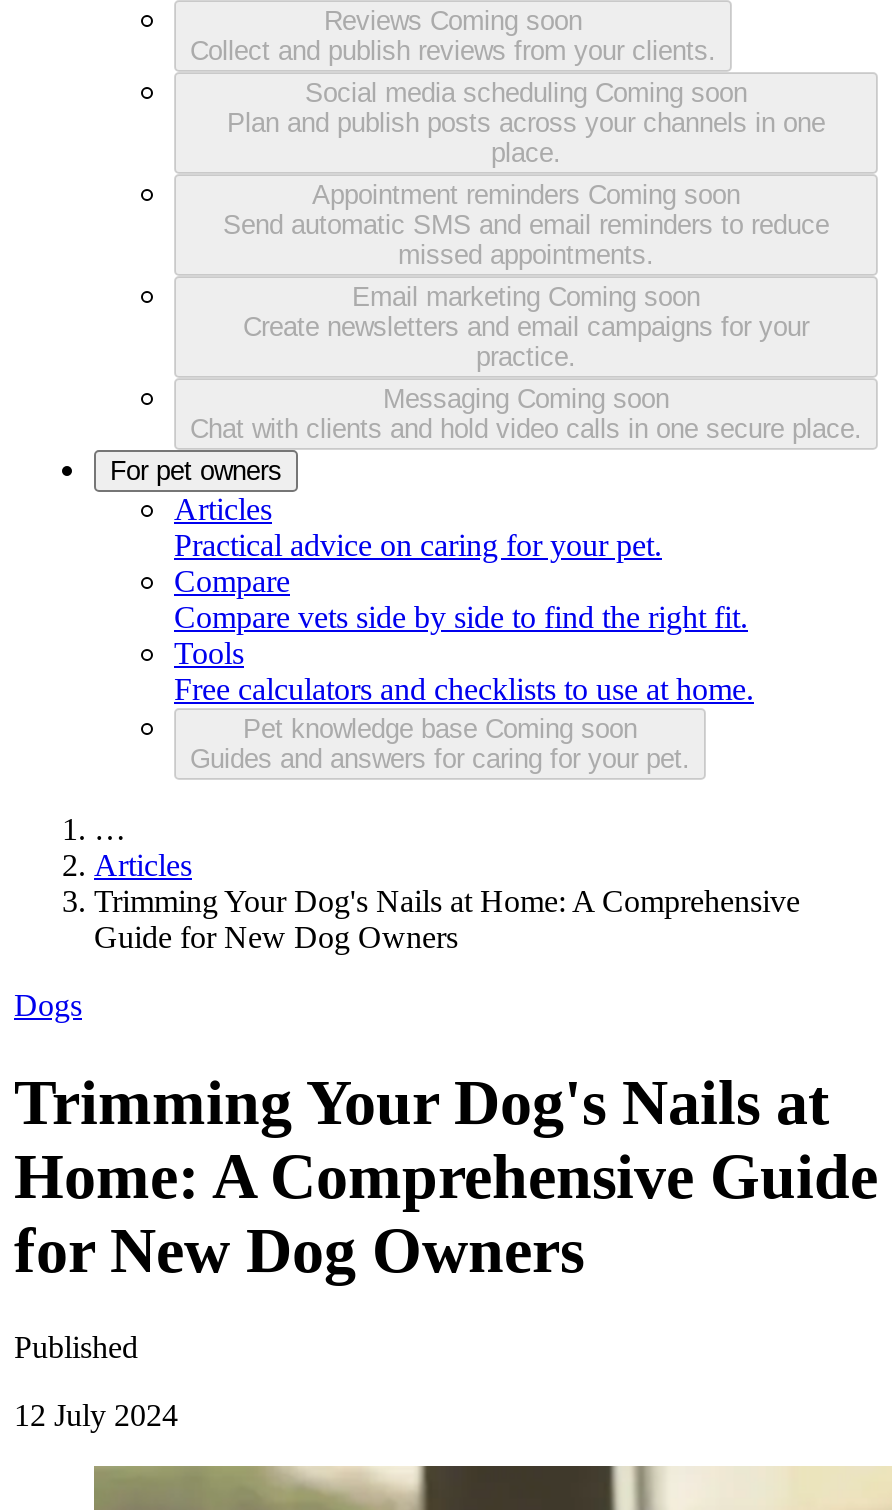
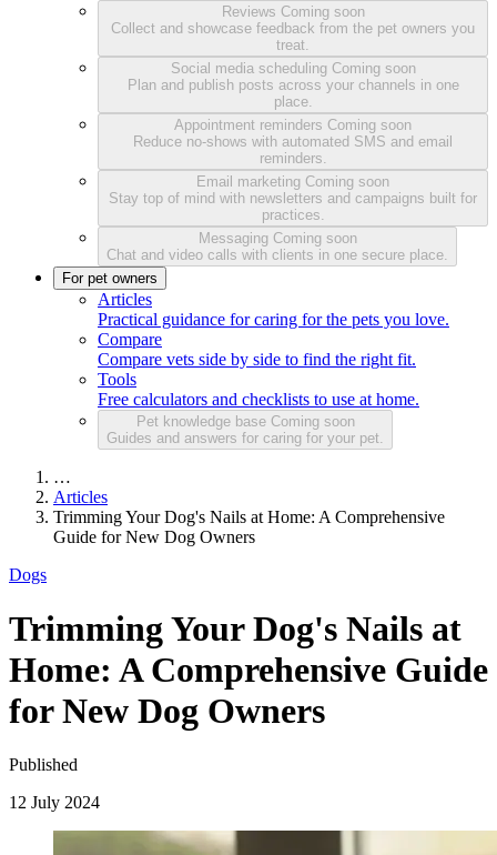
[190,35,716,65] Collect and publish reviews from your clients. -> [111,20,475,53] Collect and showcase feedback from the pet owners you | treat.
[223,209,829,269] Send automatic SMS and email reminders to reduce | missed appointments. -> [133,133,453,166] Reduce no-shows with automated SMS and email | reminders.
[243,311,809,371] Create newsletters and email campaigns for your | practice. -> [109,189,477,223] Stay top of mind with newsletters and campaigns built for | practices.
[190,413,862,443] Chat with clients and hold video calls in one secure place. -> [106,246,448,263] Chat and video calls with clients in one secure place.
[174,527,662,561] Practical advice on caring for your pet. -> [98,309,449,328] Practical guidance for caring for the pets you love.

